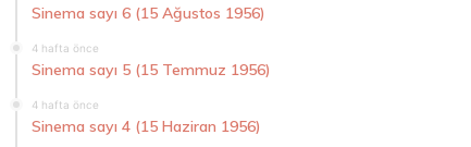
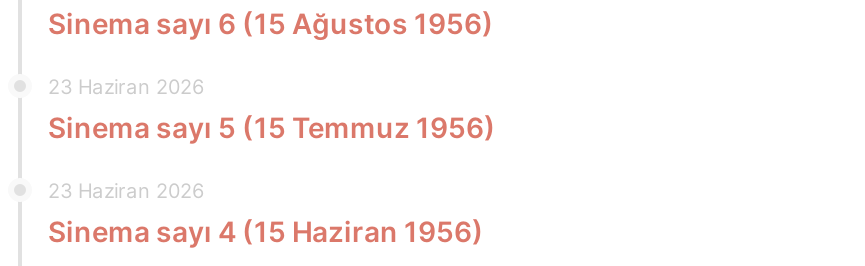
[32,41,99,55] 4 hafta önce -> [48,74,204,98] 23 Haziran 2026
[32,98,99,111] 4 hafta önce -> [48,178,204,202] 23 Haziran 2026

